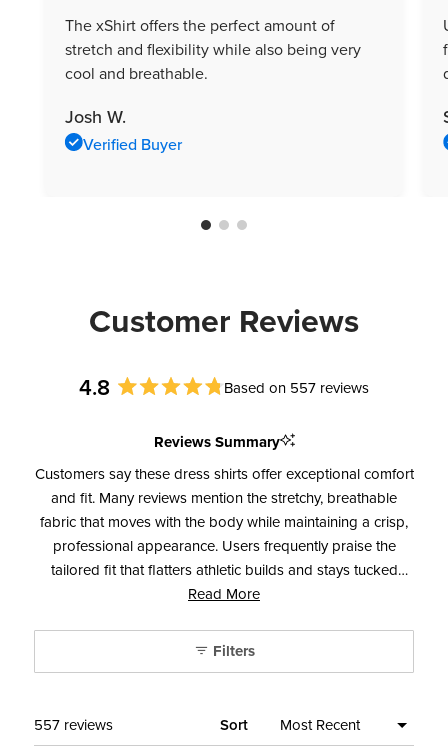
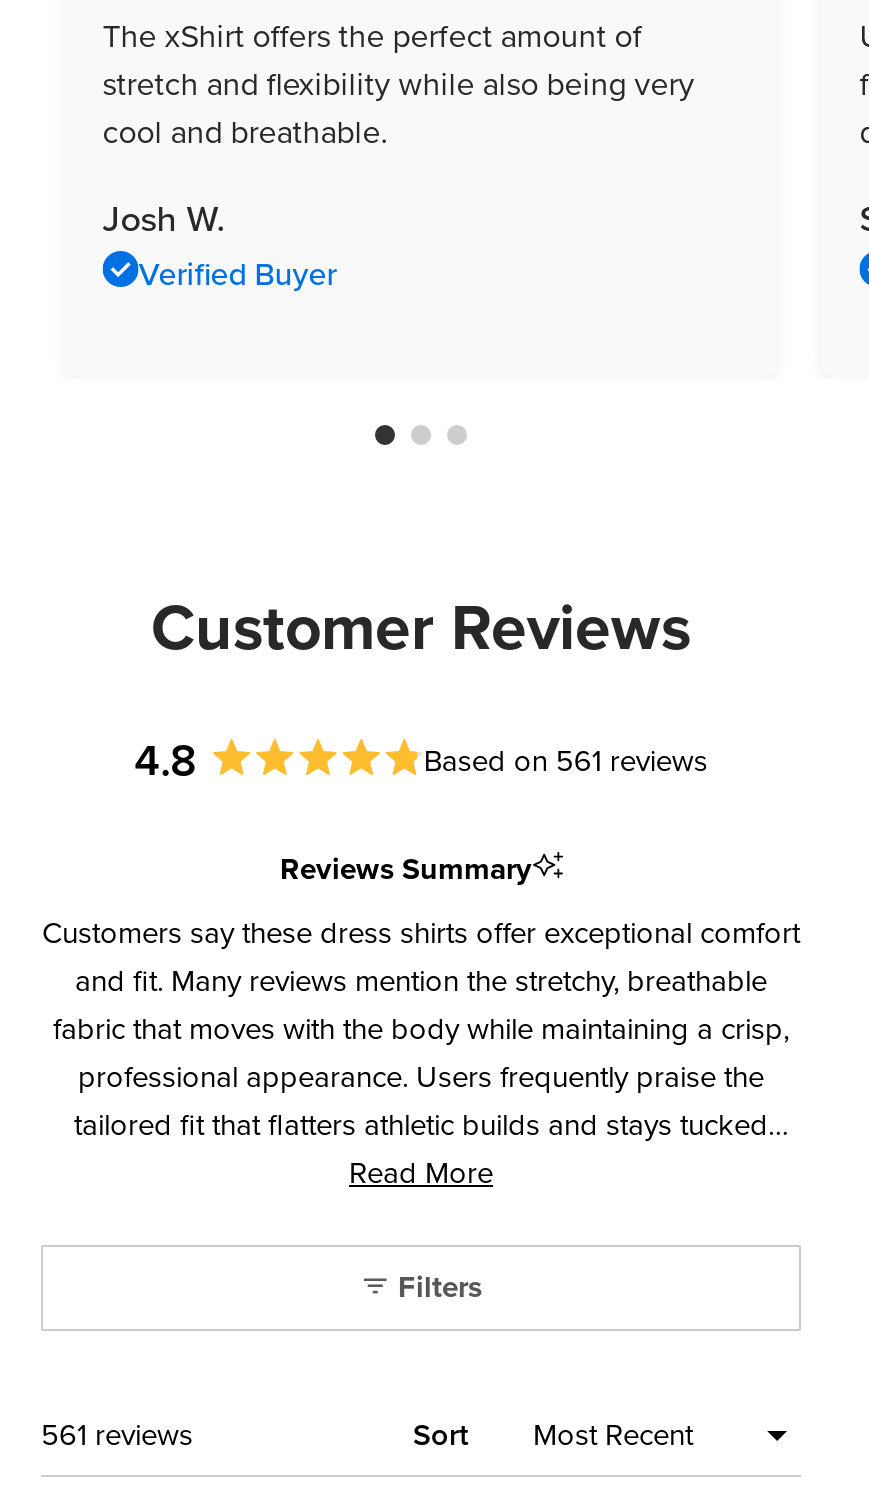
[224,379,369,397] Based on 557 reviews -> [424,744,708,780] Based on 561 reviews
[34,716,113,734] 557 reviews -> [41,1417,193,1453] 561 reviews

